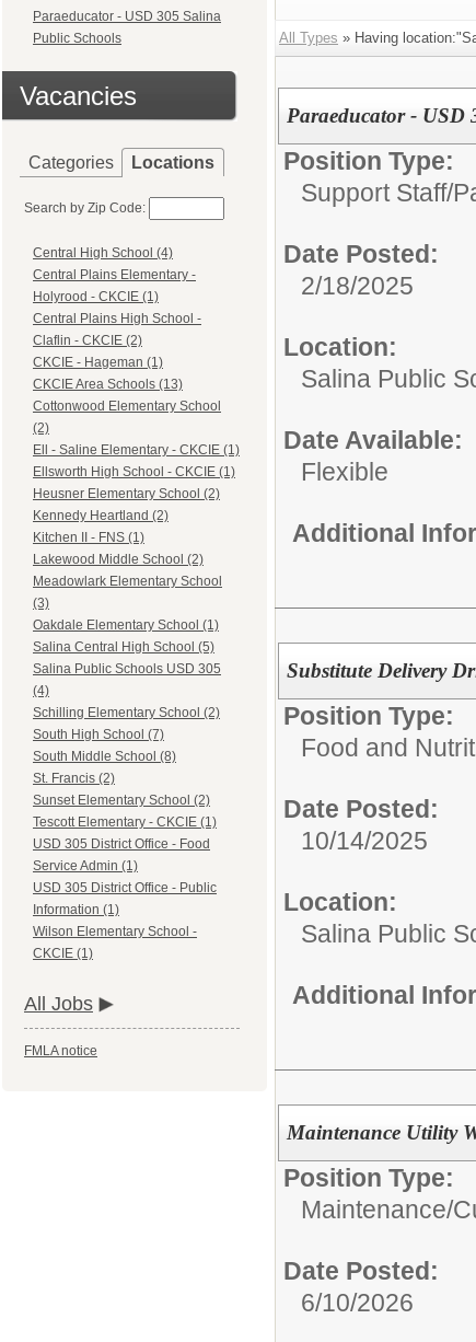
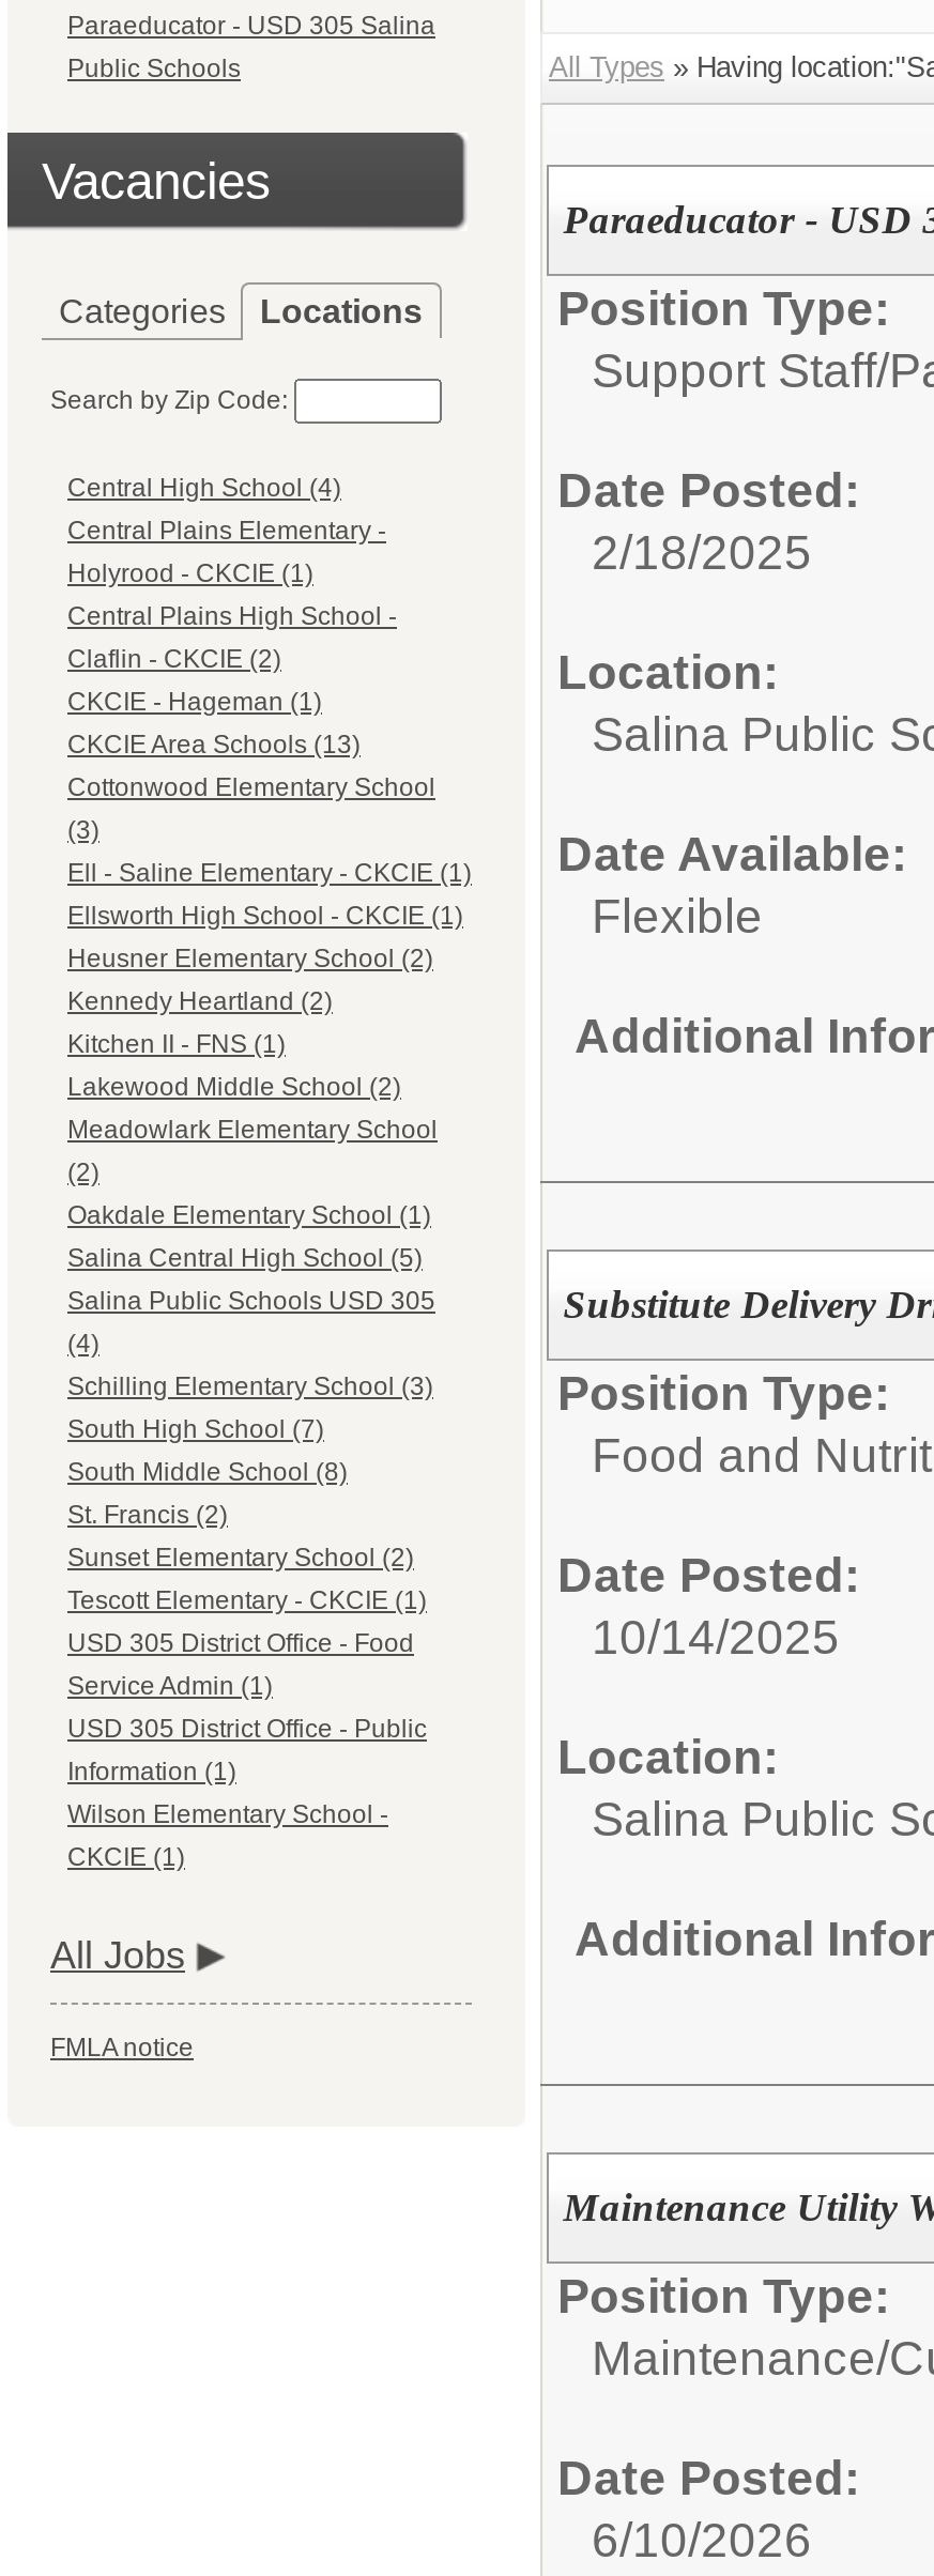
[33,421,49,436] (2) -> [67,816,99,846] (3)
[33,596,49,611] (3) -> [67,1158,99,1188] (2)
[33,705,220,721] Schilling Elementary School (2) -> [67,1372,433,1402] Schilling Elementary School (3)

